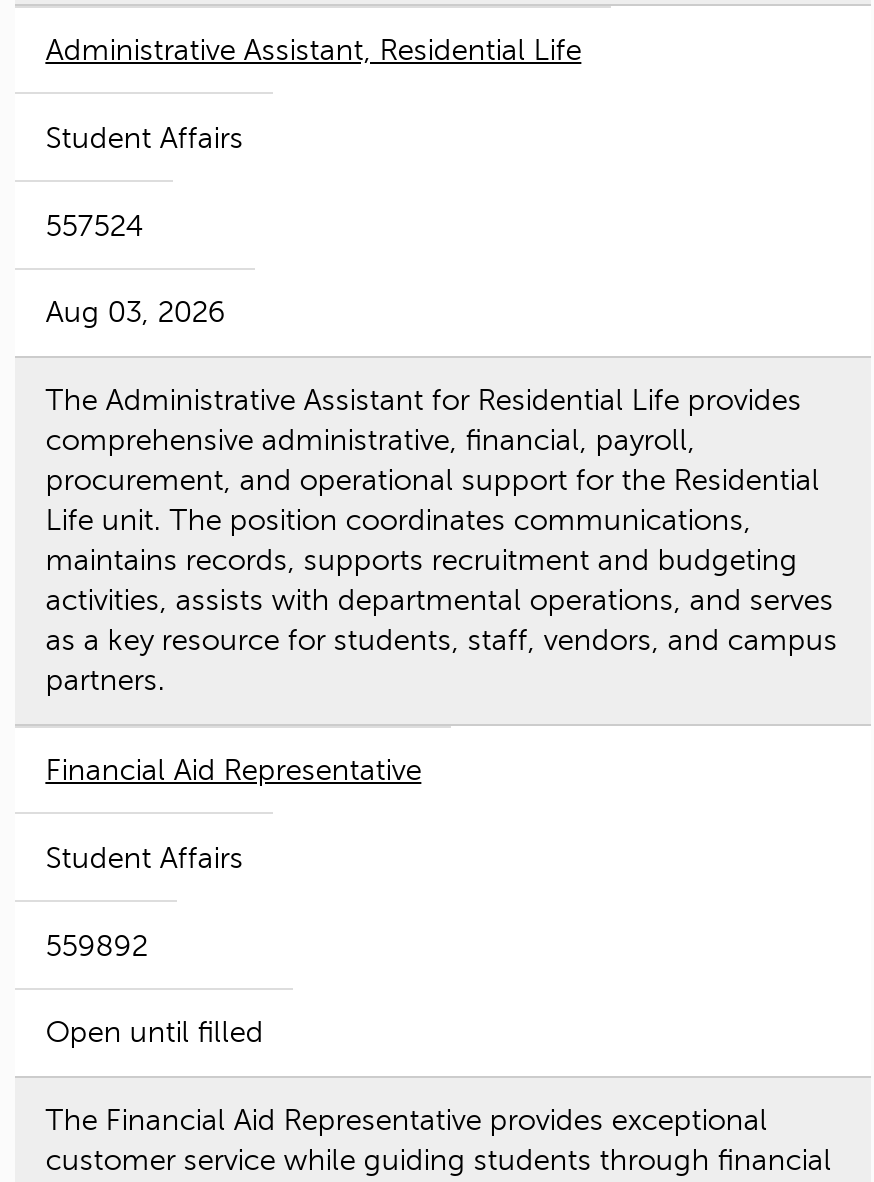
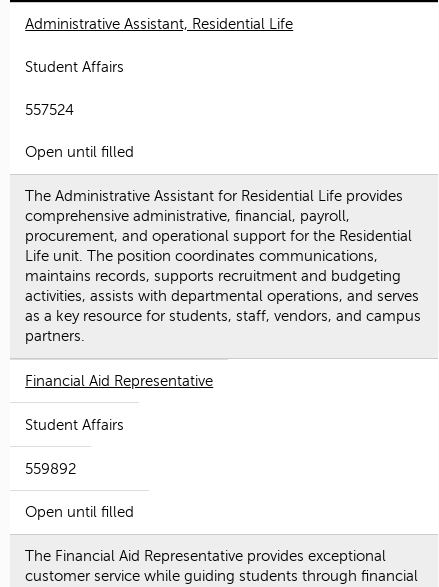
[45,297,225,329] Aug 03, 2026 -> [25,144,134,160] Open until filled

